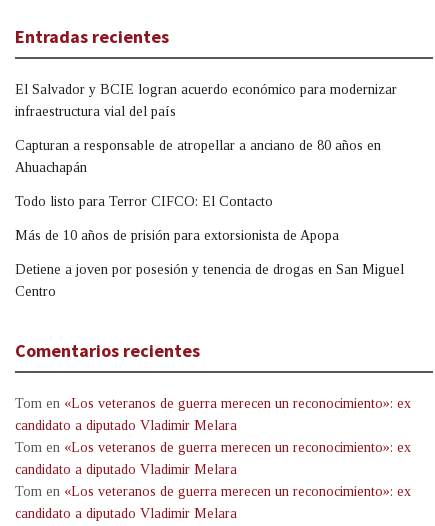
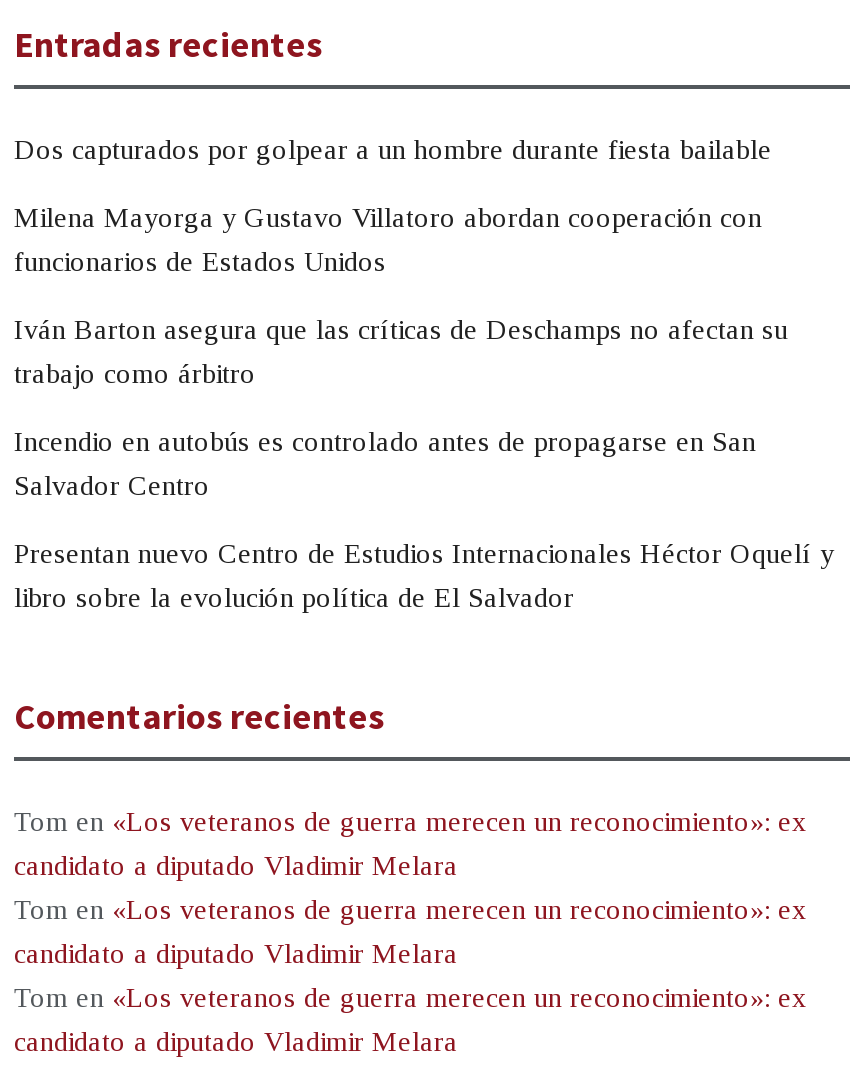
[15,82,404,299] El Salvador y BCIE logran acuerdo económico para modernizar | infraestructura vial del país | Capturan a responsable de atropellar a anciano de 80 años en | Ahuachapán | Todo listo para Terror CIFCO: El Contacto | Más de 10 años de prisión para extorsionista de Apopa | Detiene a joven por posesión y tenencia de drogas en San Miguel | Centro -> [14,134,834,612] Dos capturados por golpear a un hombre durante fiesta bailable | Milena Mayorga y Gustavo Villatoro abordan cooperación con | funcionarios de Estados Unidos | Iván Barton asegura que las críticas de Deschamps no afectan su | trabajo como árbitro | Incendio en autobús es controlado antes de propagarse en San | Salvador Centro | Presentan nuevo Centro de Estudios Internacionales Héctor Oquelí y | libro sobre la evolución política de El Salvador

